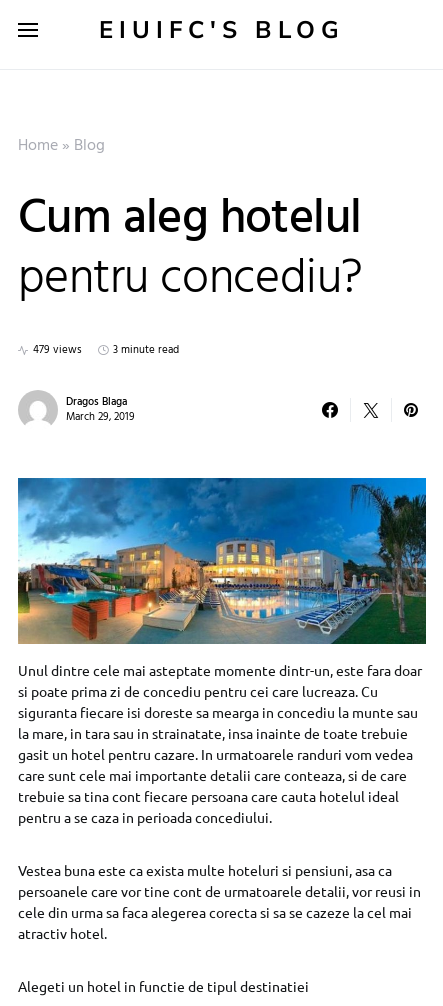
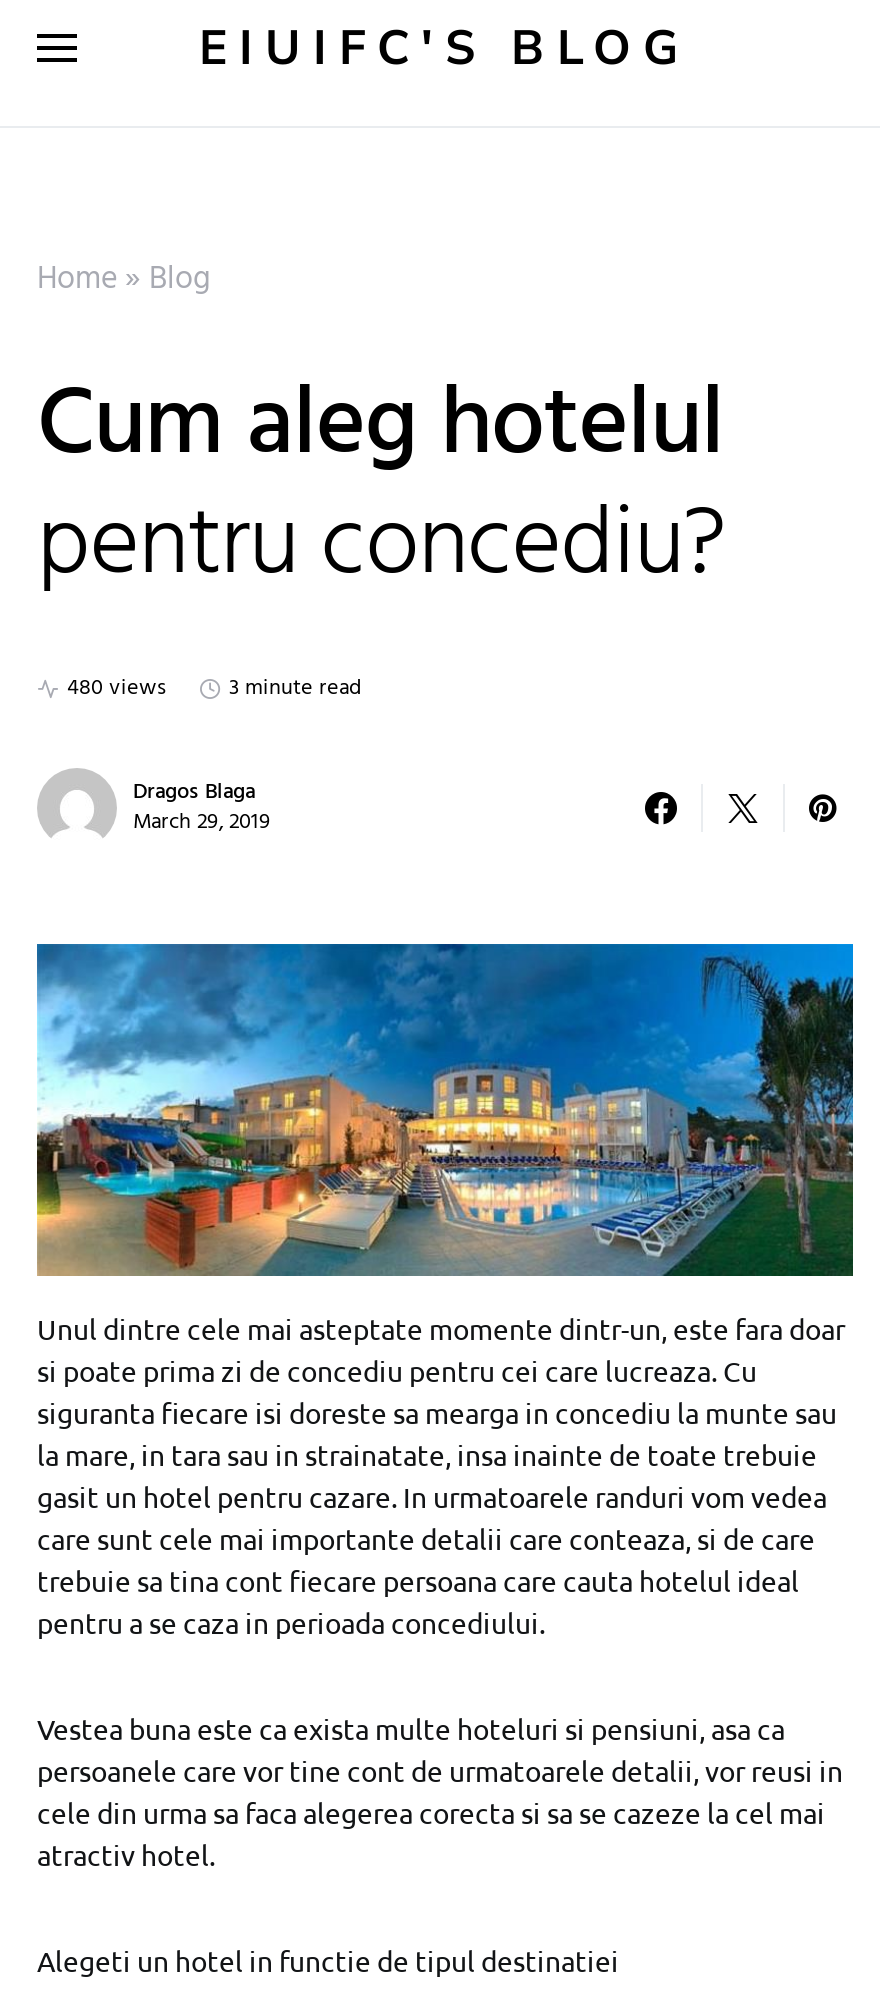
[33,341,179,359] 479 views 3 minute read -> [67,670,361,706] 480 views 3 minute read

